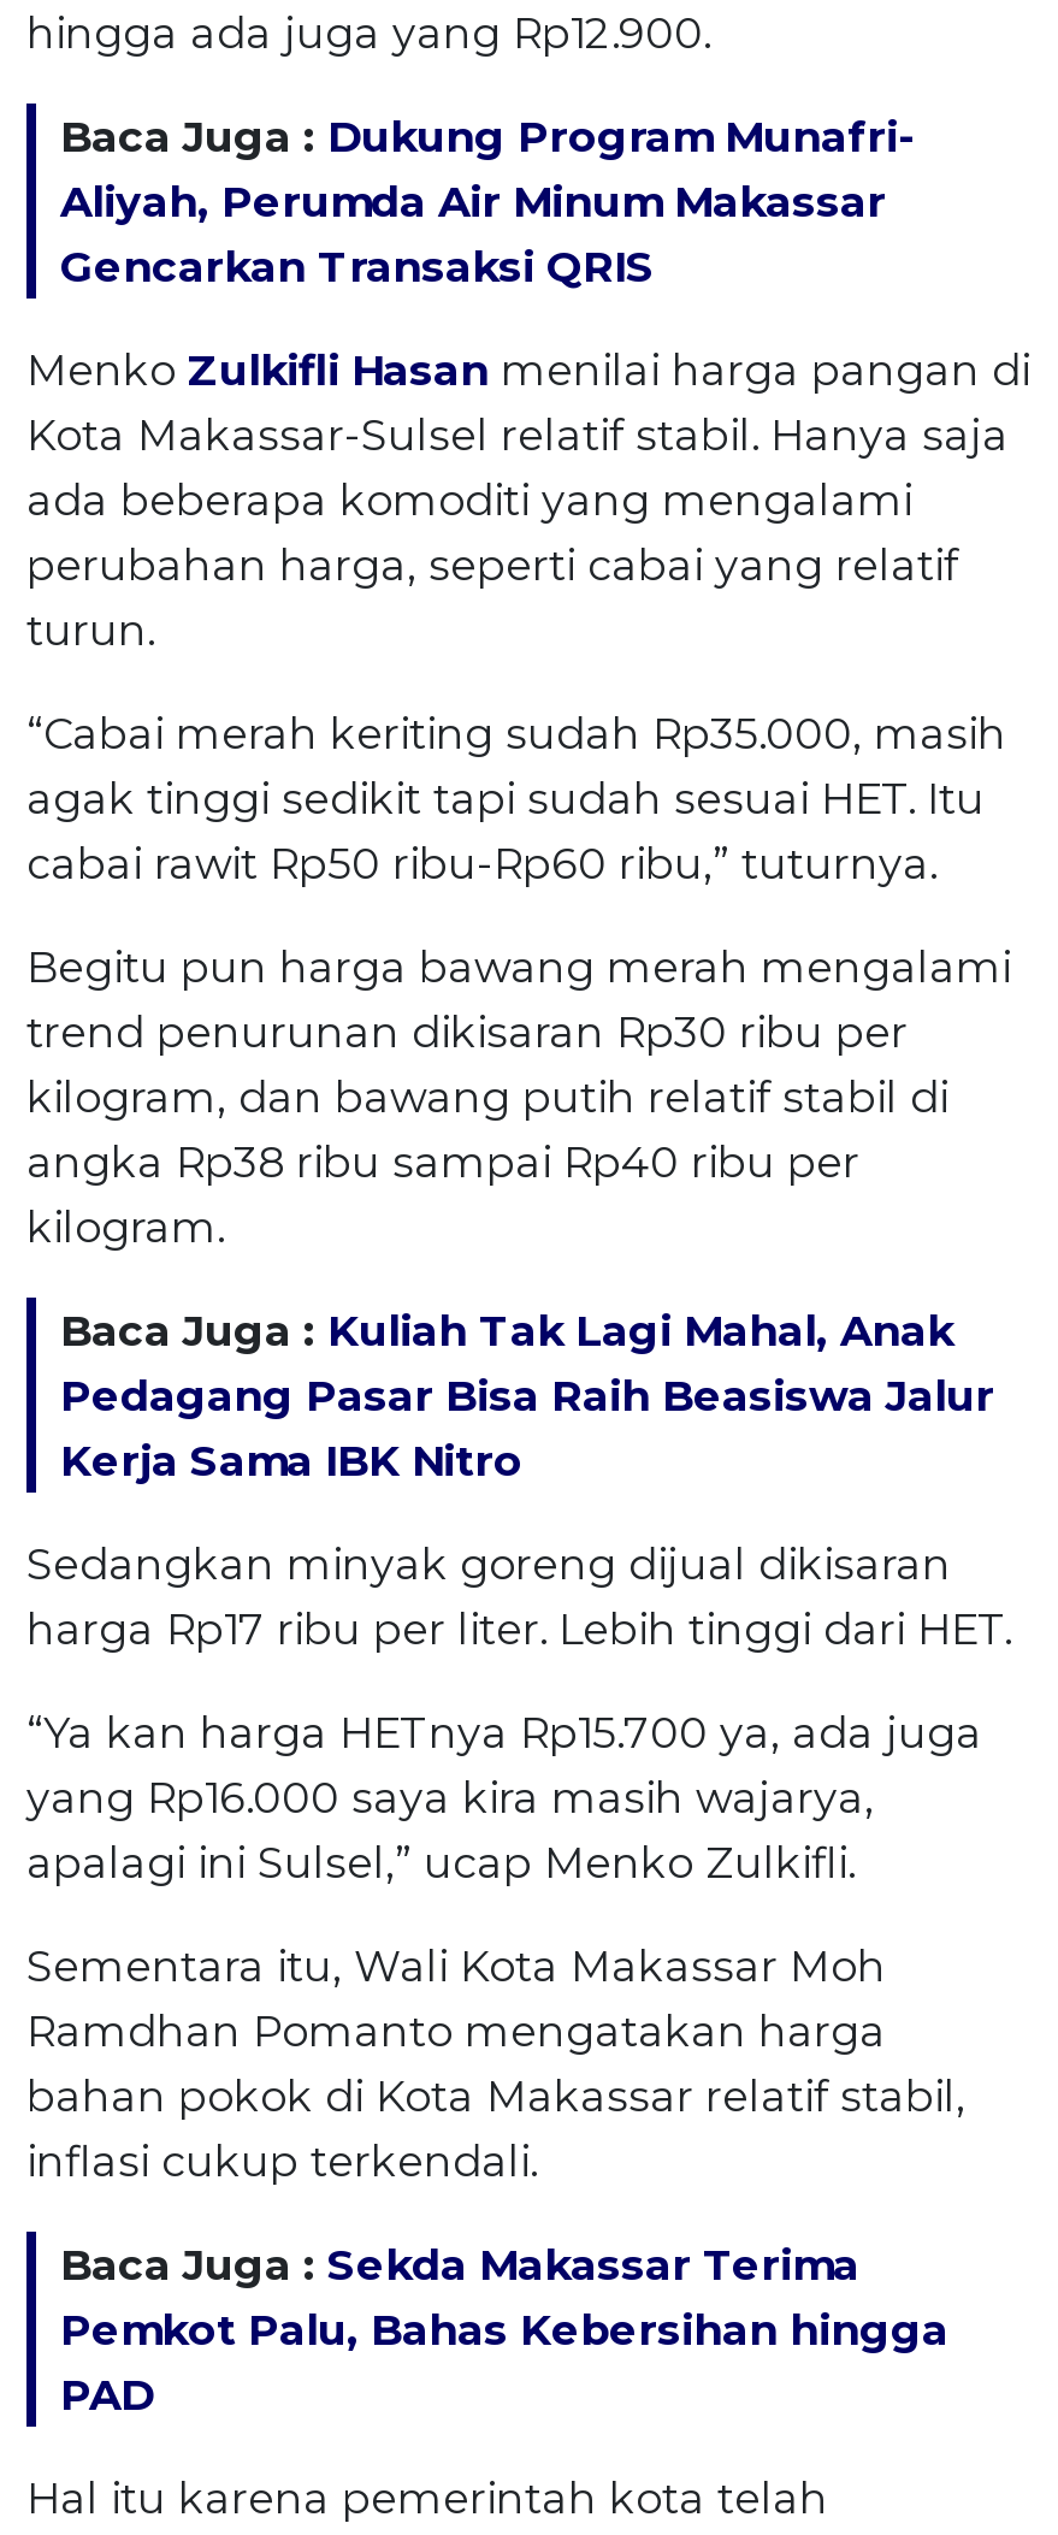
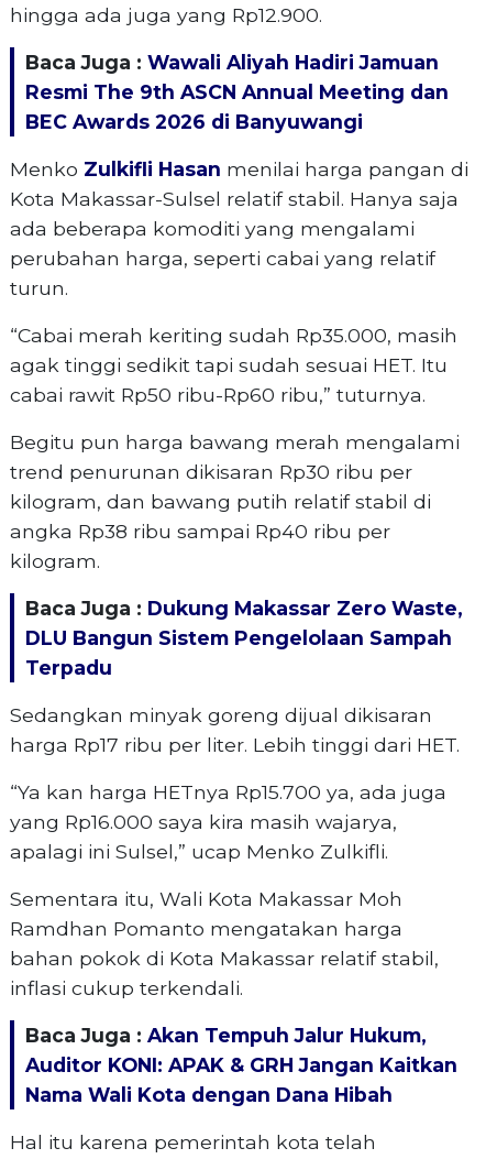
[60,111,915,292] Baca Juga : Dukung Program Munafri- | Aliyah, Perumda Air Minum Makassar | Gencarkan Transaksi QRIS -> [25,51,449,133] Baca Juga : Wawali Aliyah Hadiri Jamuan | Resmi The 9th ASCN Annual Meeting dan | BEC Awards 2026 di Banyuwangi
[60,1305,994,1486] Baca Juga : Kuliah Tak Lagi Mahal, Anak | Pedagang Pasar Bisa Raih Beasiswa Jalur | Kerja Sama IBK Nitro -> [25,597,463,679] Baca Juga : Dukung Makassar Zero Waste, | DLU Bangun Sistem Pengelolaan Sampah | Terpadu
[60,2239,948,2420] Baca Juga : Sekda Makassar Terima | Pemkot Palu, Bahas Kebersihan hingga | PAD -> [25,1024,457,1106] Baca Juga : Akan Tempuh Jalur Hukum, | Auditor KONI: APAK & GRH Jangan Kaitkan | Nama Wali Kota dengan Dana Hibah

